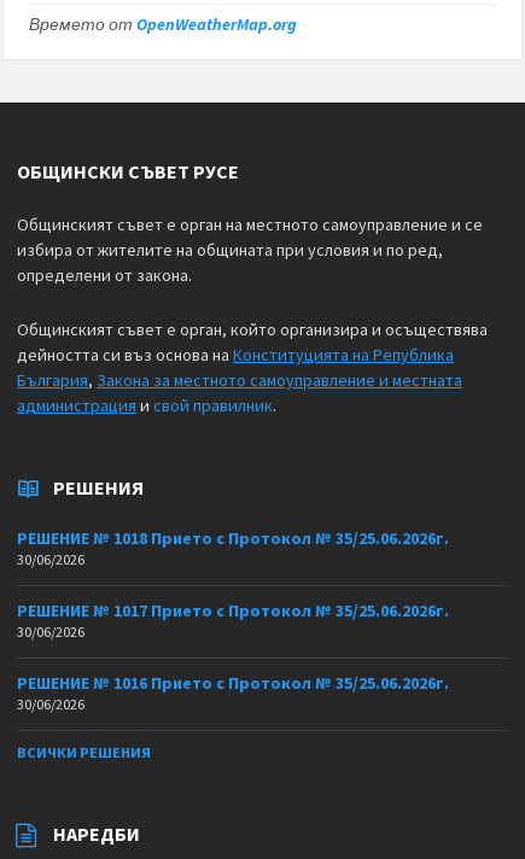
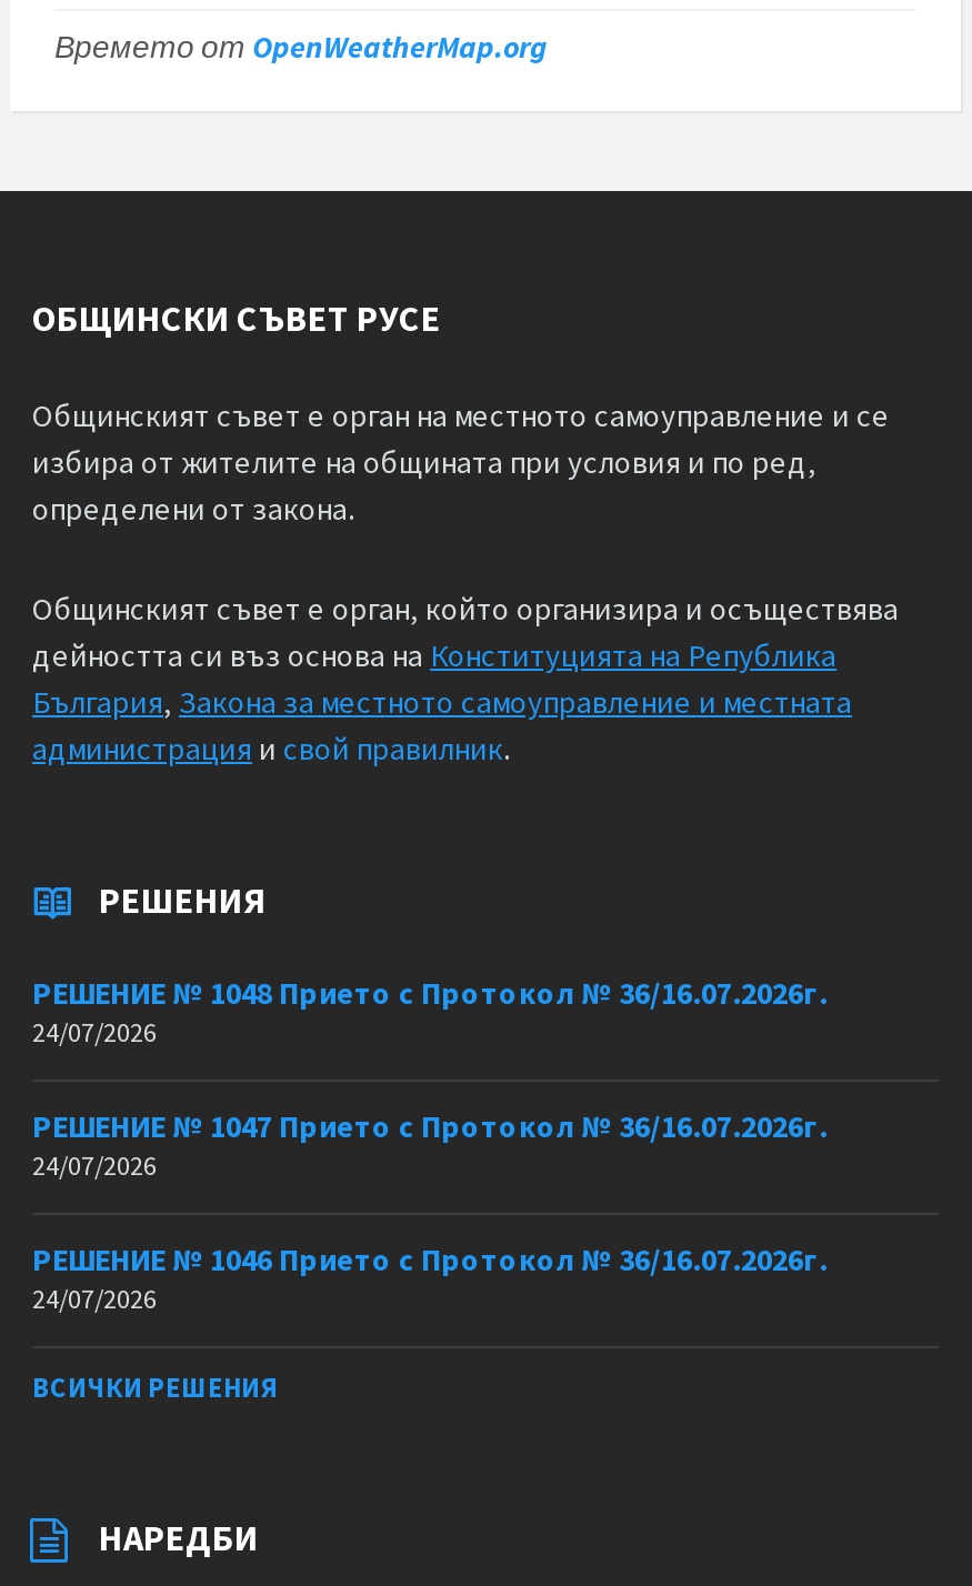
[17,527,449,549] РЕШЕНИЕ № 1018 Прието с Протокол № 35/25.06.2026г. -> [32,973,828,1013] РЕШЕНИЕ № 1048 Прието с Протокол № 36/16.07.2026г.
[17,550,84,568] 30/06/2026 -> [32,1015,157,1048] 24/07/2026
[17,600,449,621] РЕШЕНИЕ № 1017 Прието с Протокол № 35/25.06.2026г. -> [32,1106,828,1146] РЕШЕНИЕ № 1047 Прието с Протокол № 36/16.07.2026г.
[17,623,84,641] 30/06/2026 -> [32,1148,157,1182] 24/07/2026
[17,672,449,694] РЕШЕНИЕ № 1016 Прието с Протокол № 35/25.06.2026г. -> [32,1239,828,1279] РЕШЕНИЕ № 1046 Прието с Протокол № 36/16.07.2026г.
[17,695,84,713] 30/06/2026 -> [32,1282,157,1315] 24/07/2026

